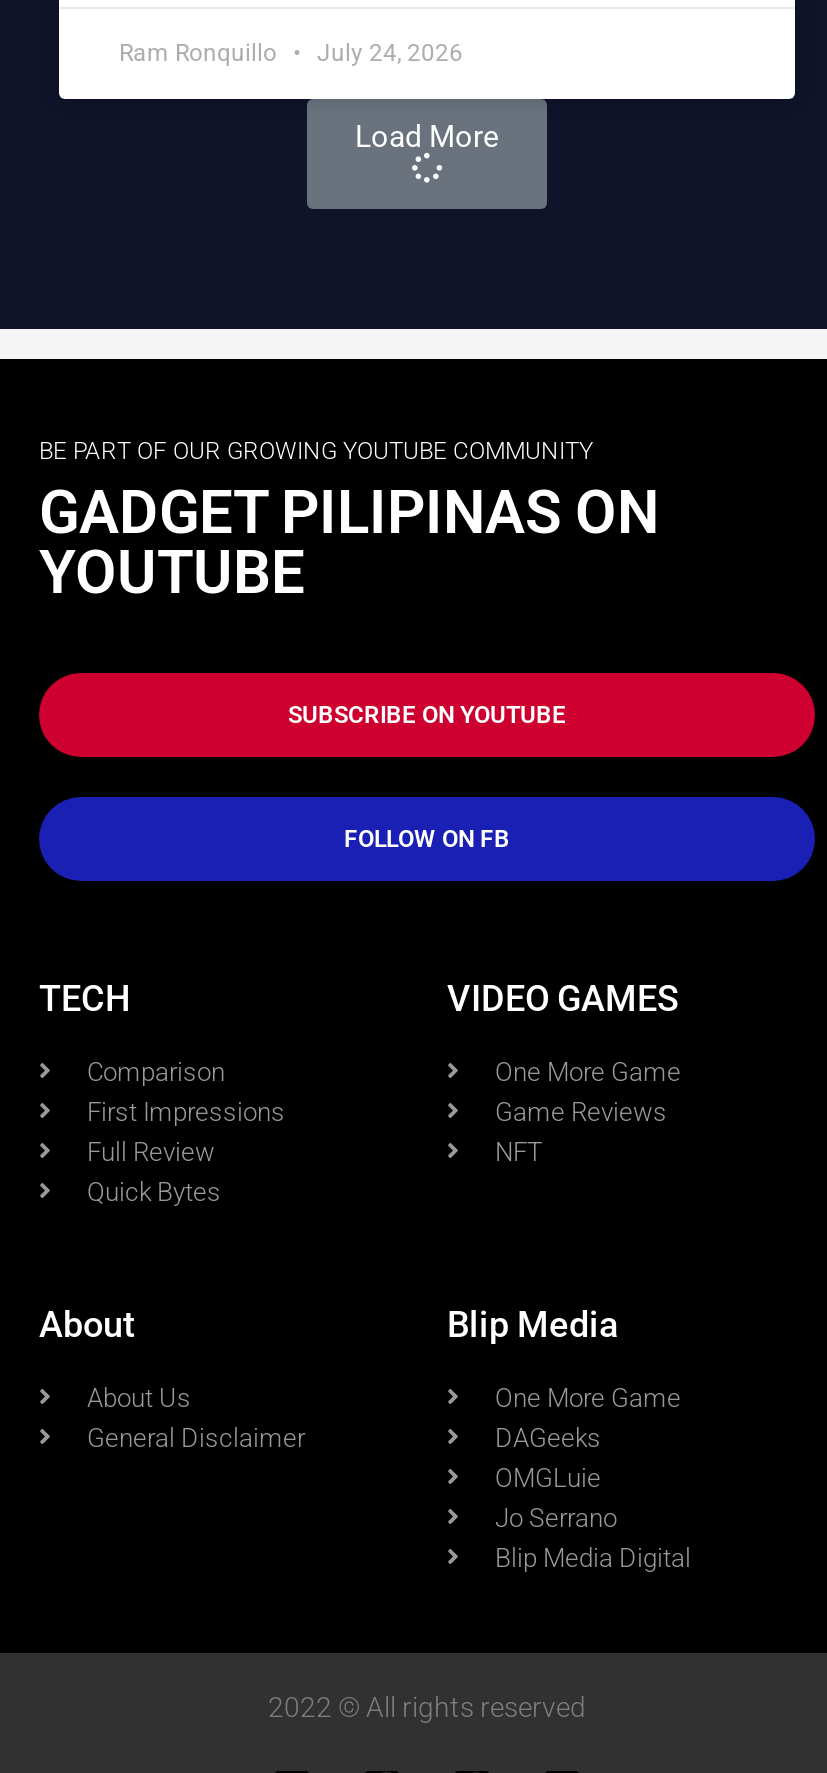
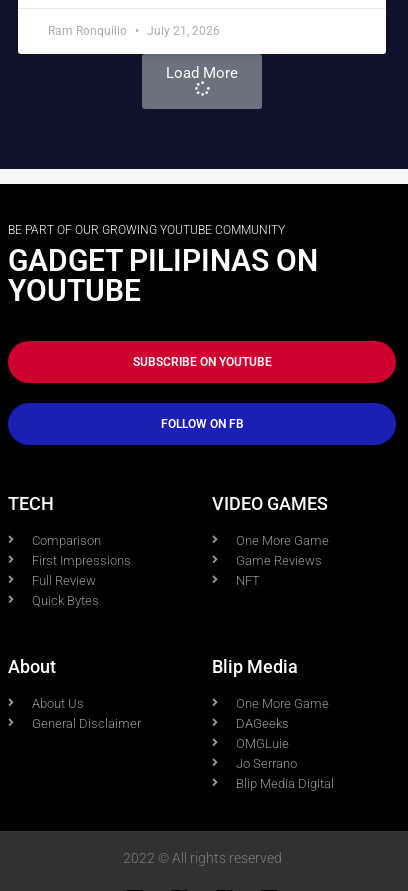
[119,38,463,66] Ram Ronquillo July 24, 2026 -> [48,23,220,37] Ram Ronquillo July 21, 2026

